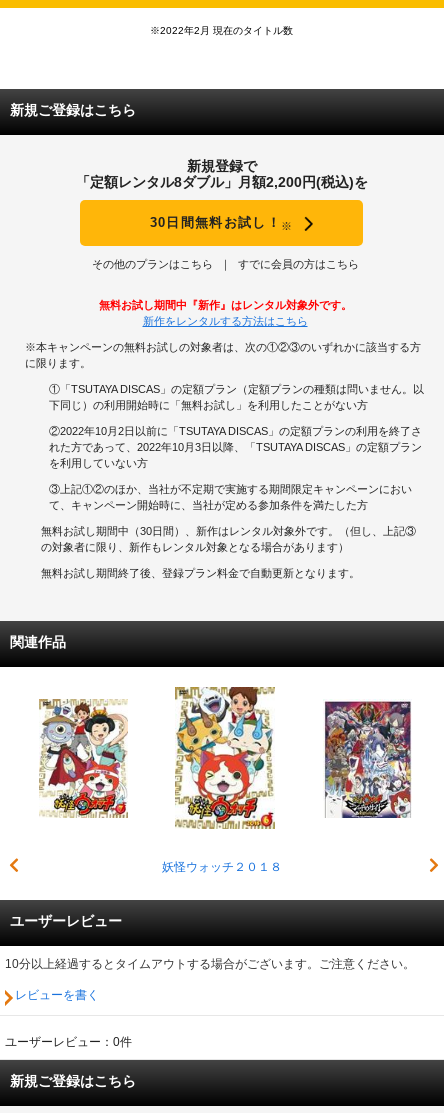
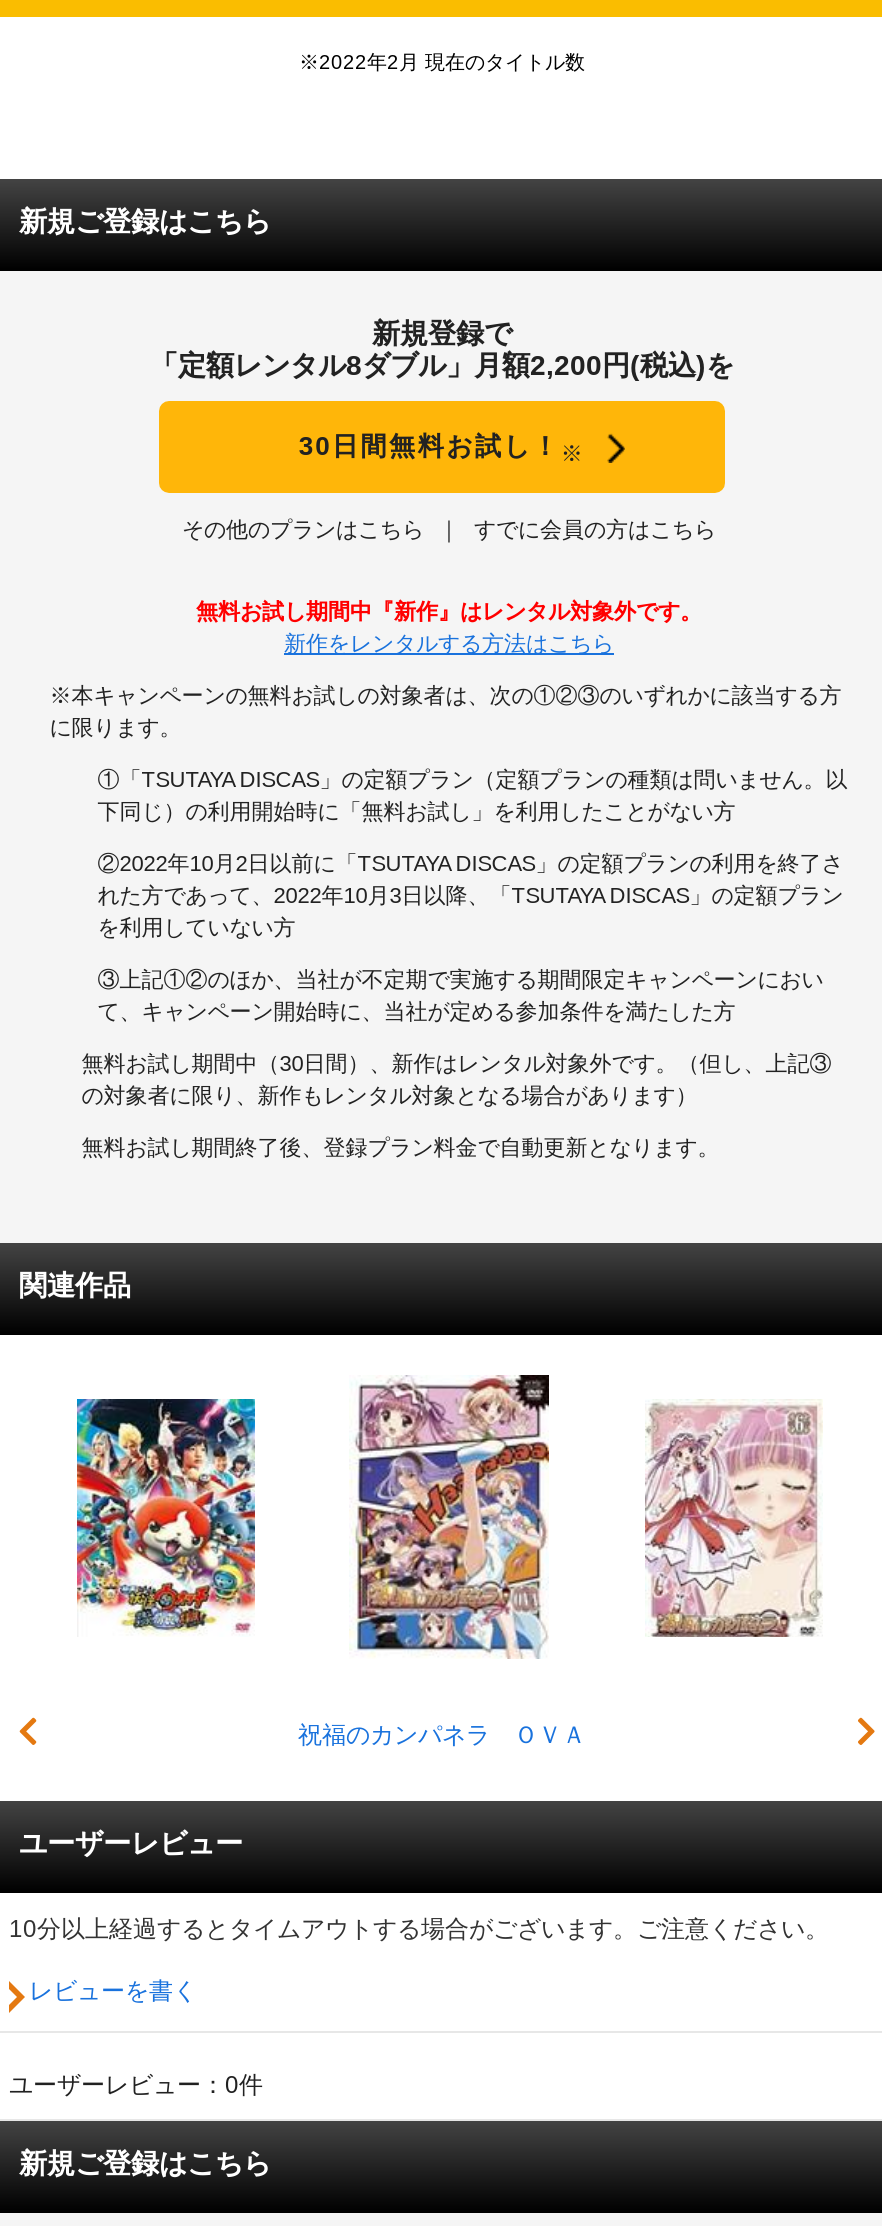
[161,686,281,874] [image] | 妖怪ウォッチ２０１８ -> [298,1373,586,1750] [image] | 祝福のカンパネラ ＯＶＡ
[38,698,129,819] [image] -> [75,1397,257,1635] [image]
[324,701,412,819] [image] -> [643,1405,821,1639] [image]

